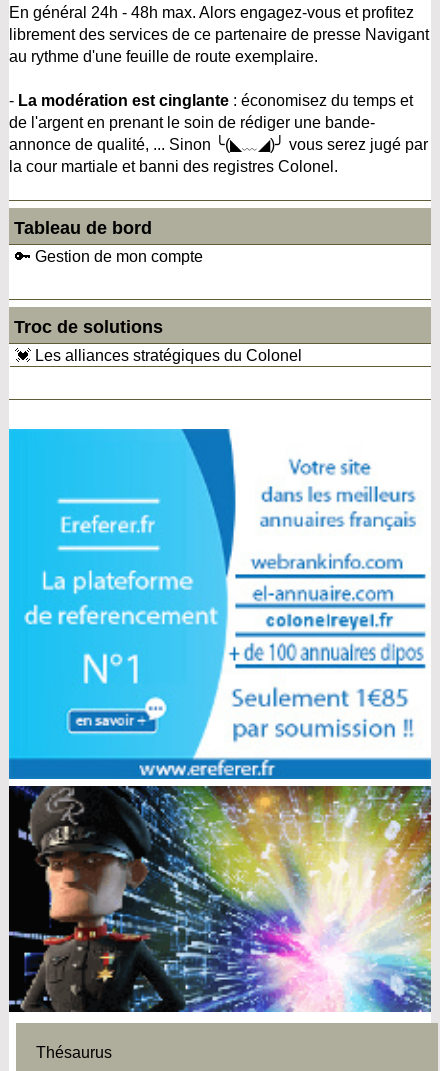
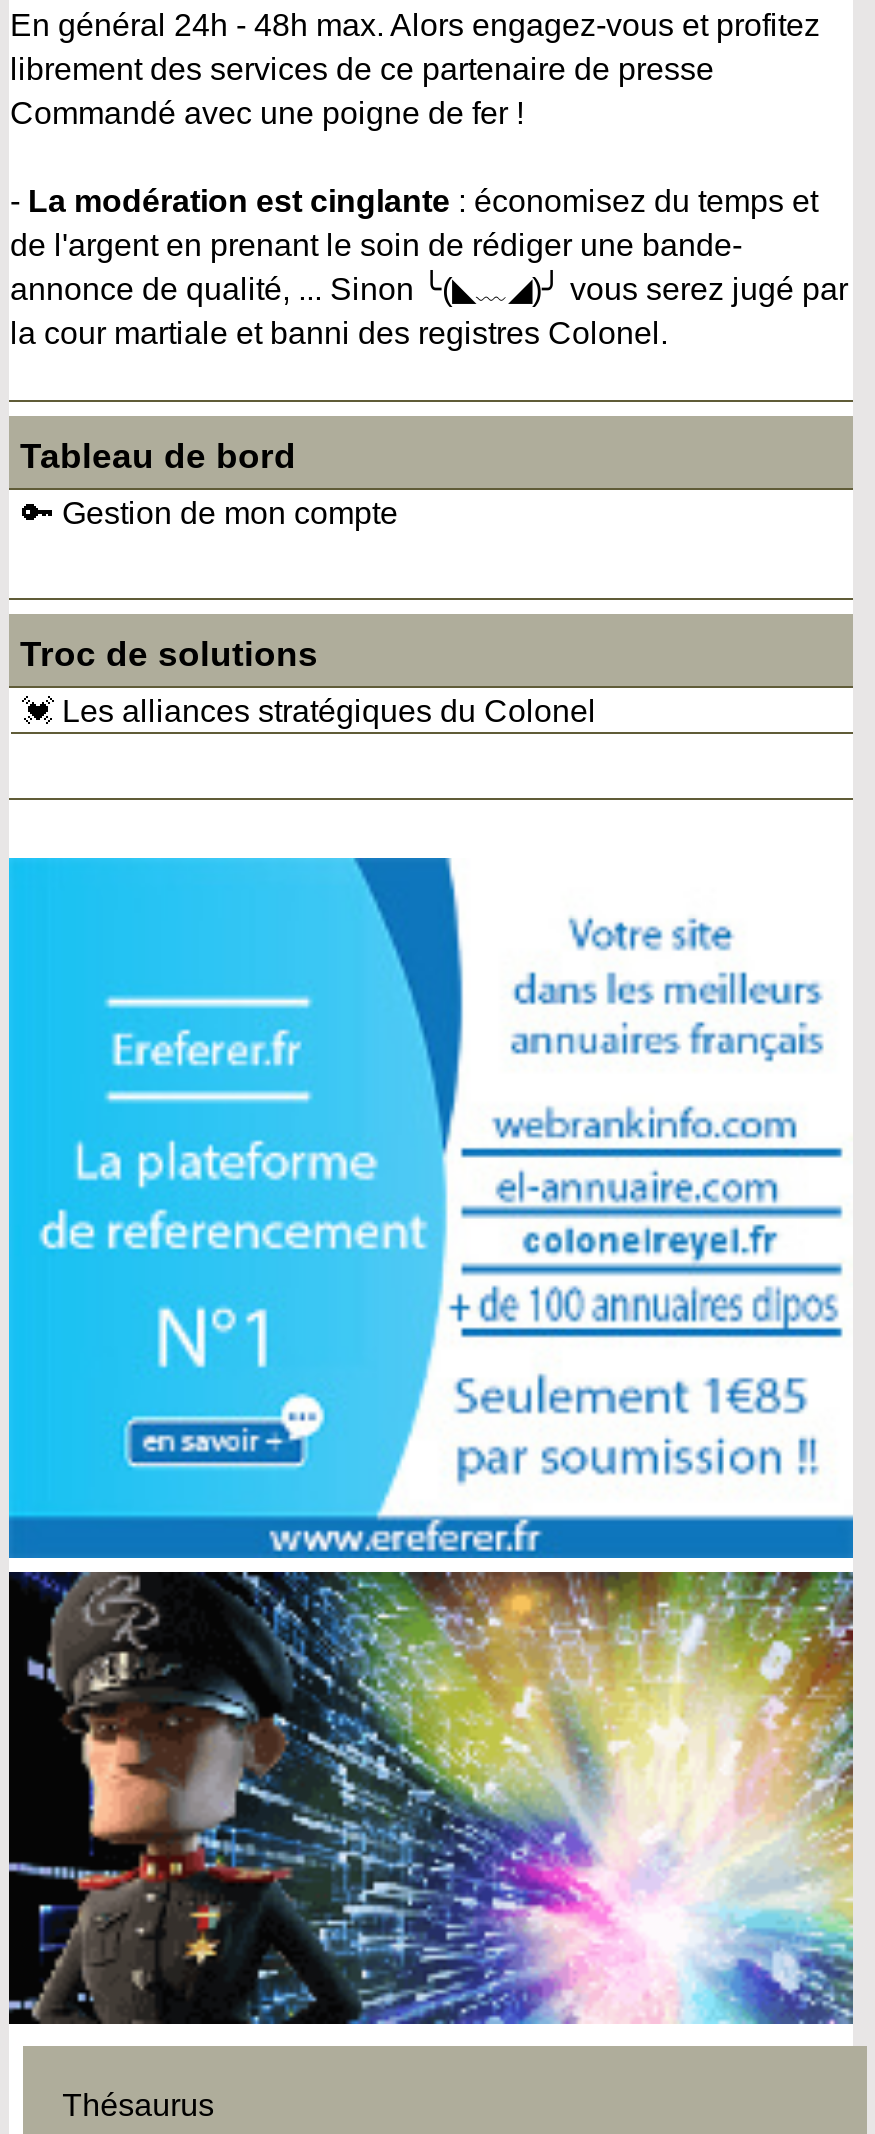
[9,25,429,64] librement des services de ce partenaire de presse Navigant | au rythme d'une feuille de route exemplaire. -> [10,51,714,129] librement des services de ce partenaire de presse | Commandé avec une poigne de fer !

